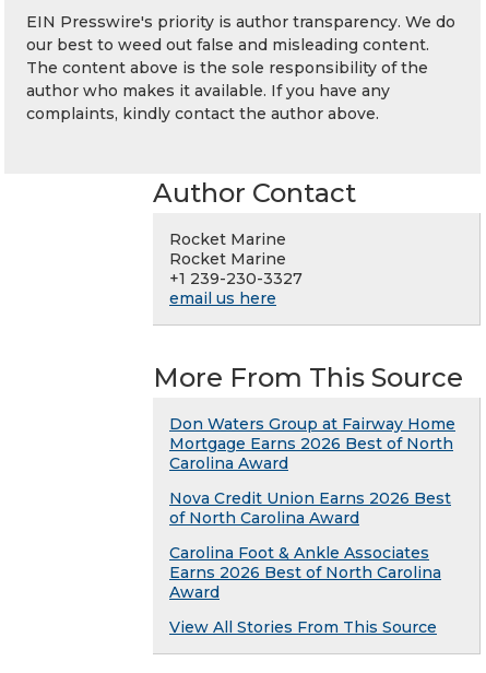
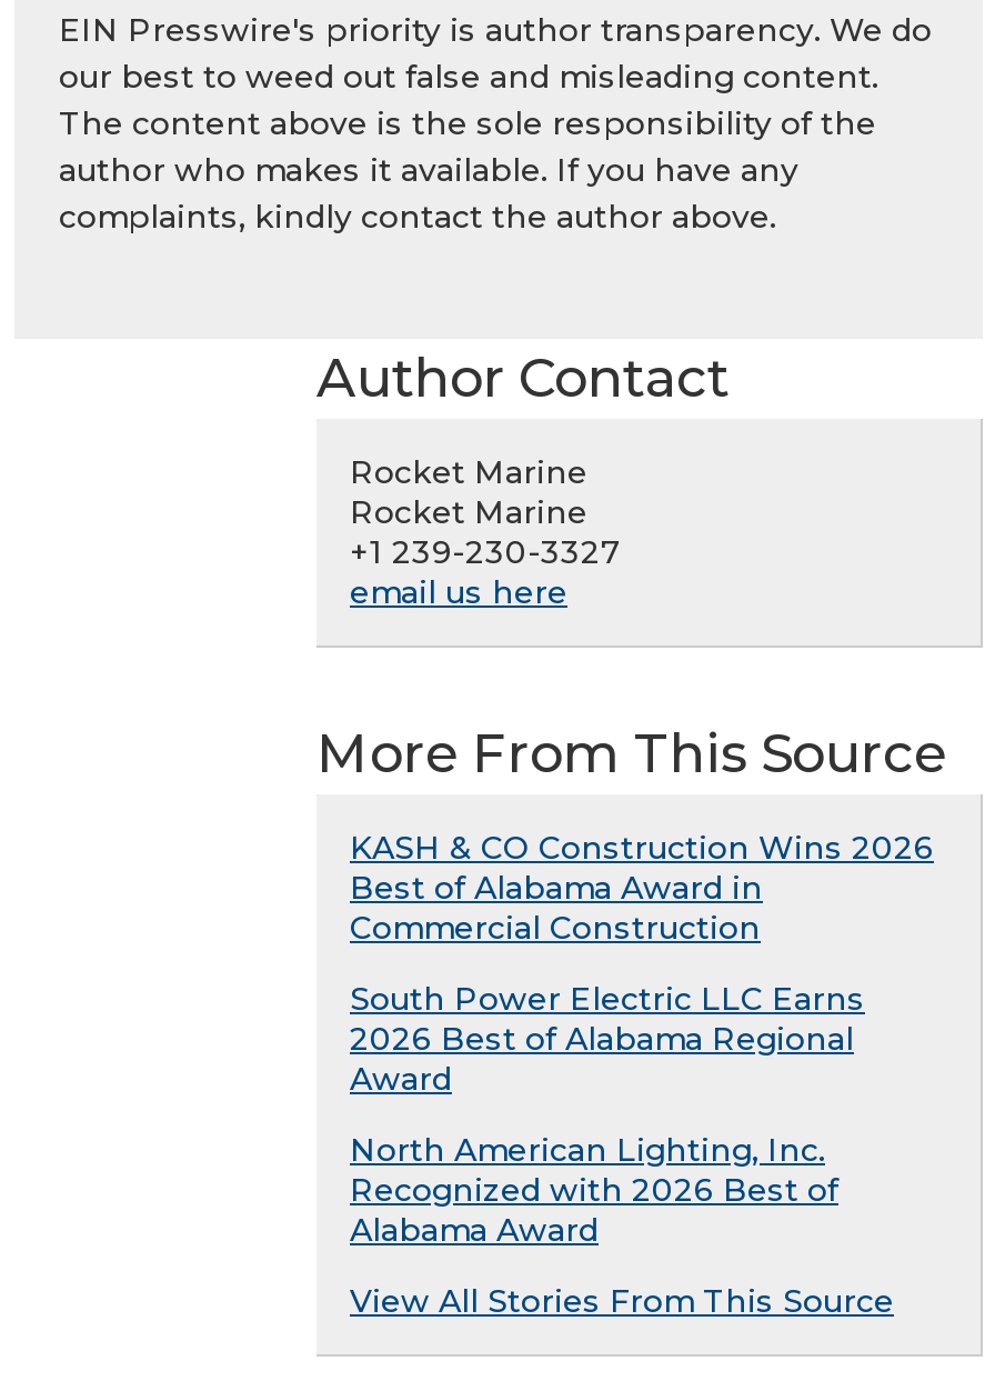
[169,414,455,582] Don Waters Group at Fairway Home | Mortgage Earns 2026 Best of North | Carolina Award | Nova Credit Union Earns 2026 Best | of North Carolina Award | Carolina Foot & Ankle Associates | Earns 2026 Best of North Carolina -> [350,828,934,1059] KASH & CO Construction Wins 2026 | Best of Alabama Award in | Commercial Construction | South Power Electric LLC Earns | 2026 Best of Alabama Regional
moved [169,582,220,602] -> [350,1059,452,1099]: Award
none -> [350,1130,838,1250] North American Lighting, Inc. | Recognized with 2026 Best of | Alabama Award

